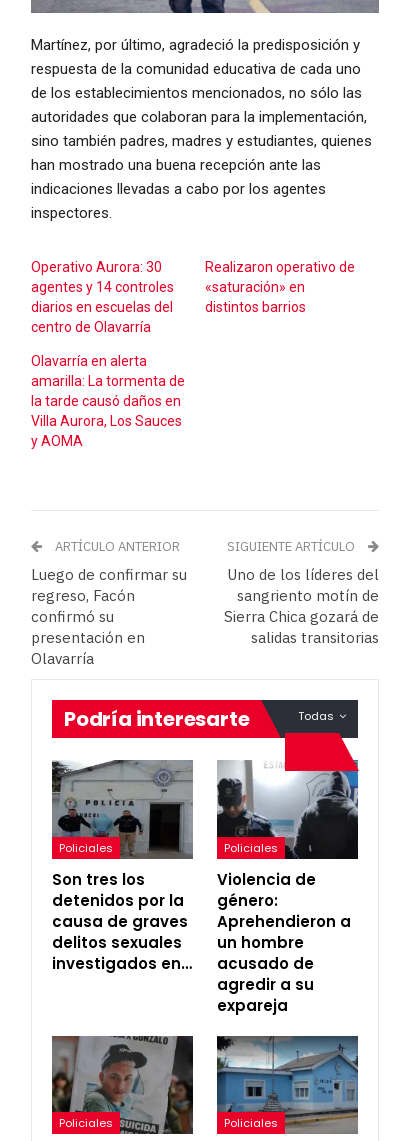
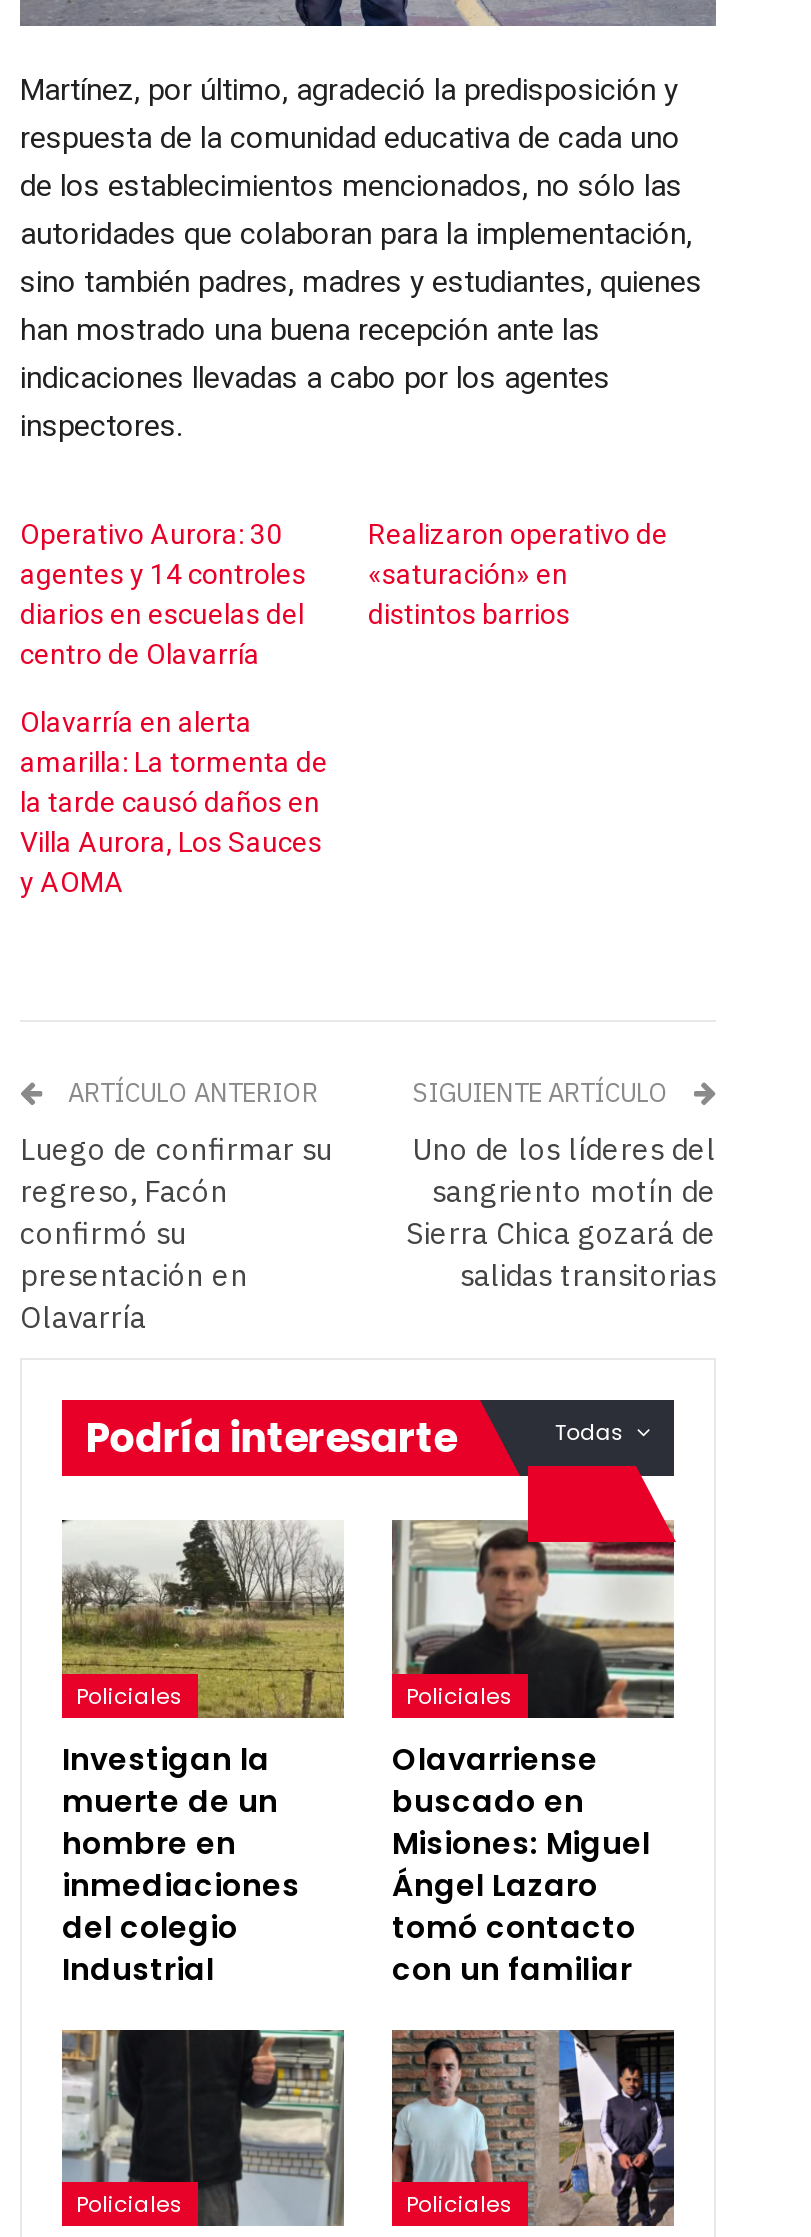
[51,759,193,974] [image] | Son tres los | detenidos por la | causa de graves | delitos sexuales | investigados en… -> [60,1520,344,1990] [image] | Investigan la | muerte de un | hombre en | inmediaciones | del colegio | Industrial
[217,760,359,1016] [image] | Violencia de | género: | Aprehendieron a | un hombre | acusado de | agredir a su | expareja -> [392,1518,676,1990] [image] | Olavarriense | buscado en | Misiones: Miguel | Ángel Lazaro | tomó contacto | con un familiar
[51,1036,193,1135] [image] -> [62,2030,344,2226] [image]
[216,1036,359,1134] [image] -> [390,2030,676,2226] [image]

